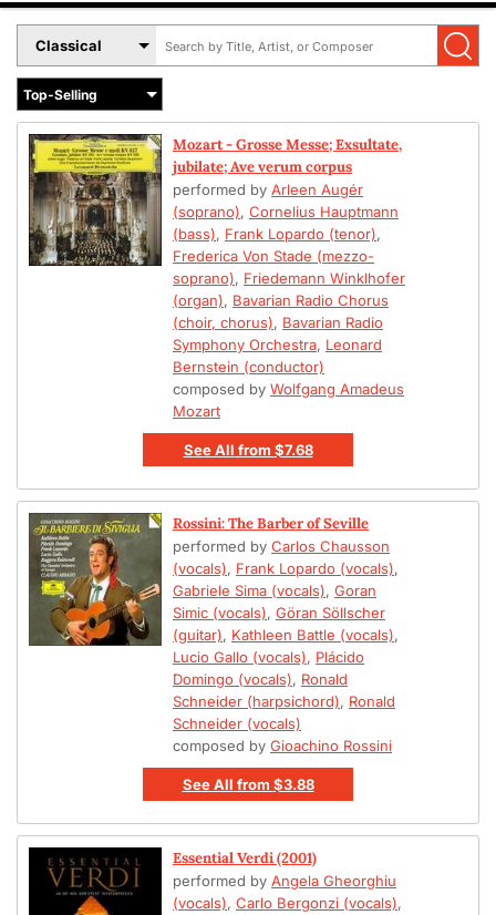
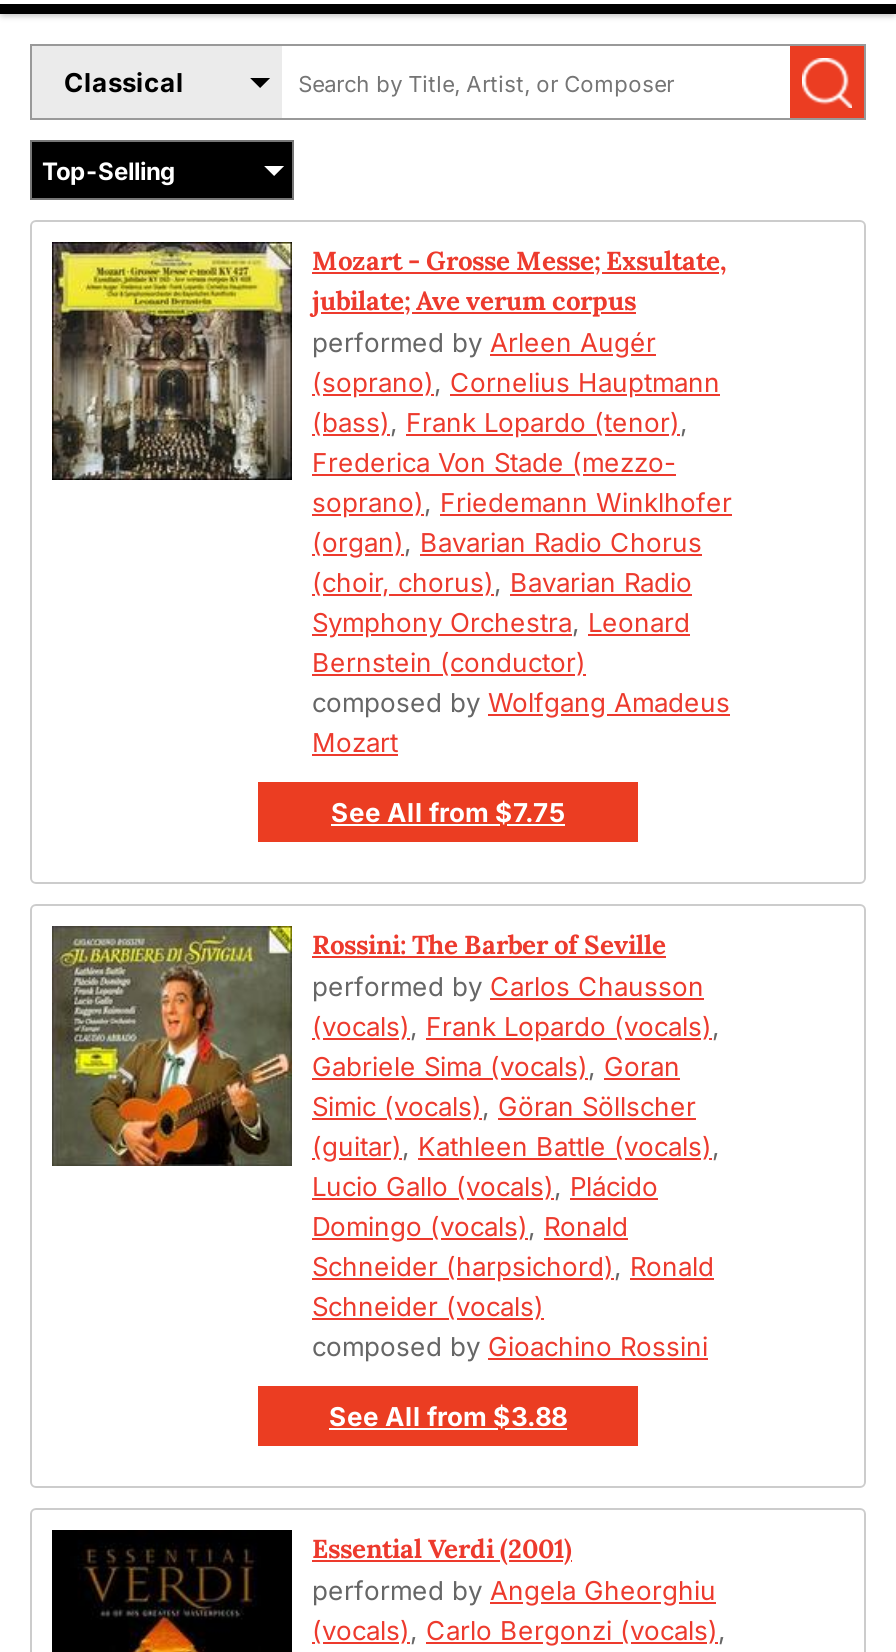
[183,441,313,459] See All from $7.68 -> [331,796,565,828] See All from $7.75

